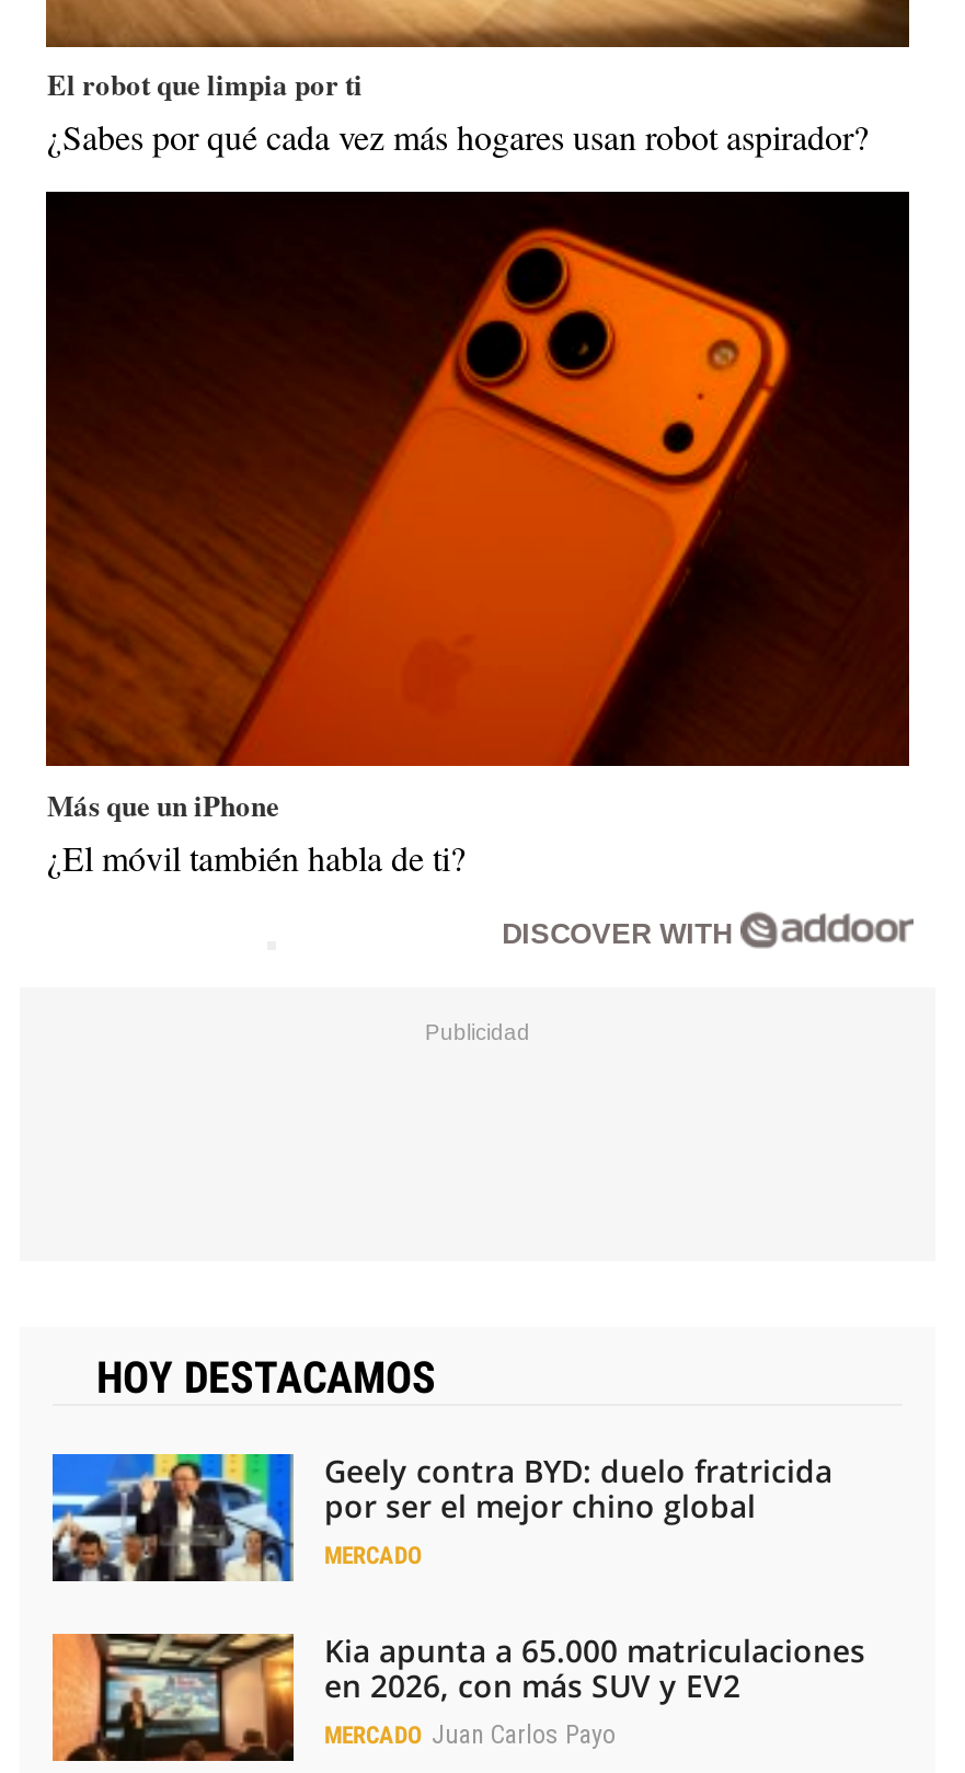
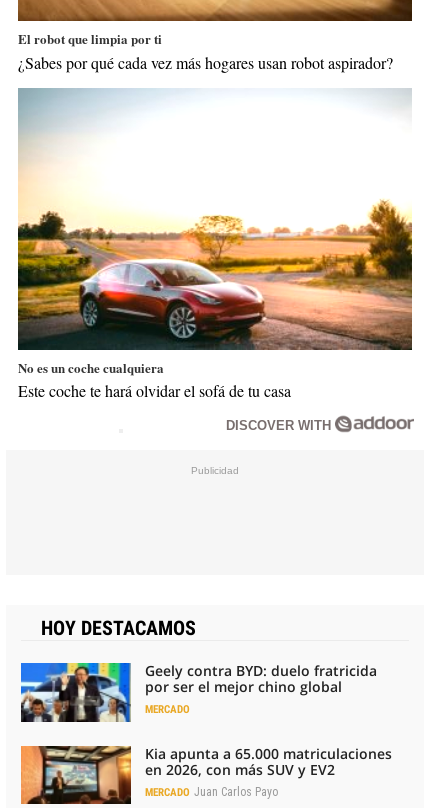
[44,188,911,880] [image] | Más que un iPhone | ¿El móvil también habla de ti? -> [17,87,413,401] [image] | No es un coche cualquiera | Este coche te hará olvidar el sofá de tu casa

